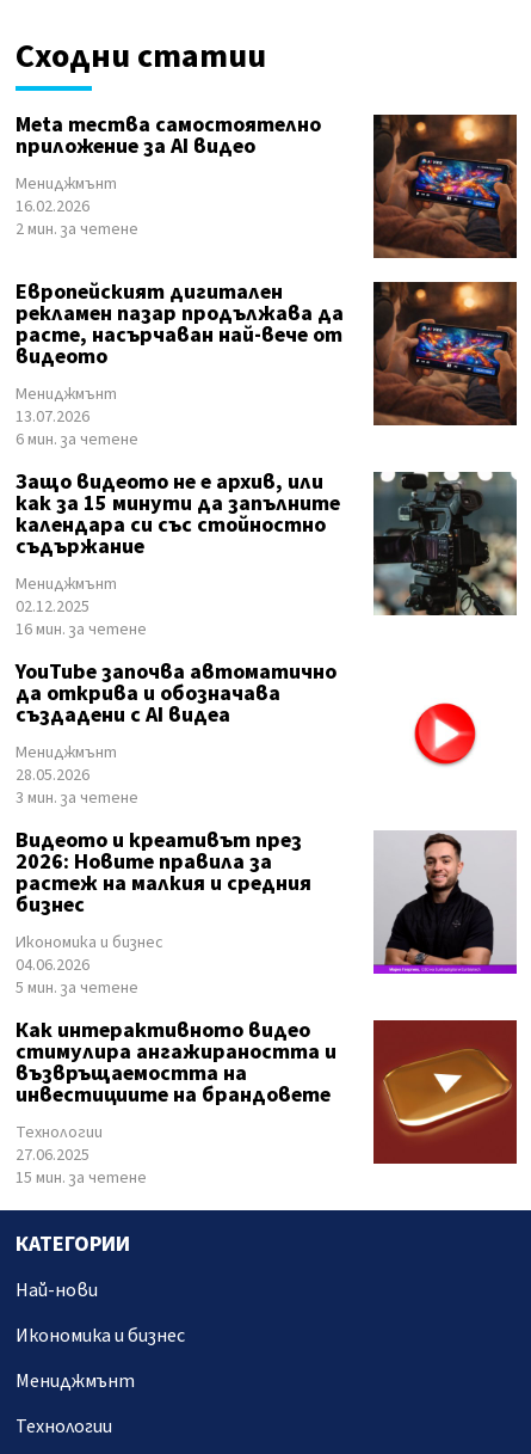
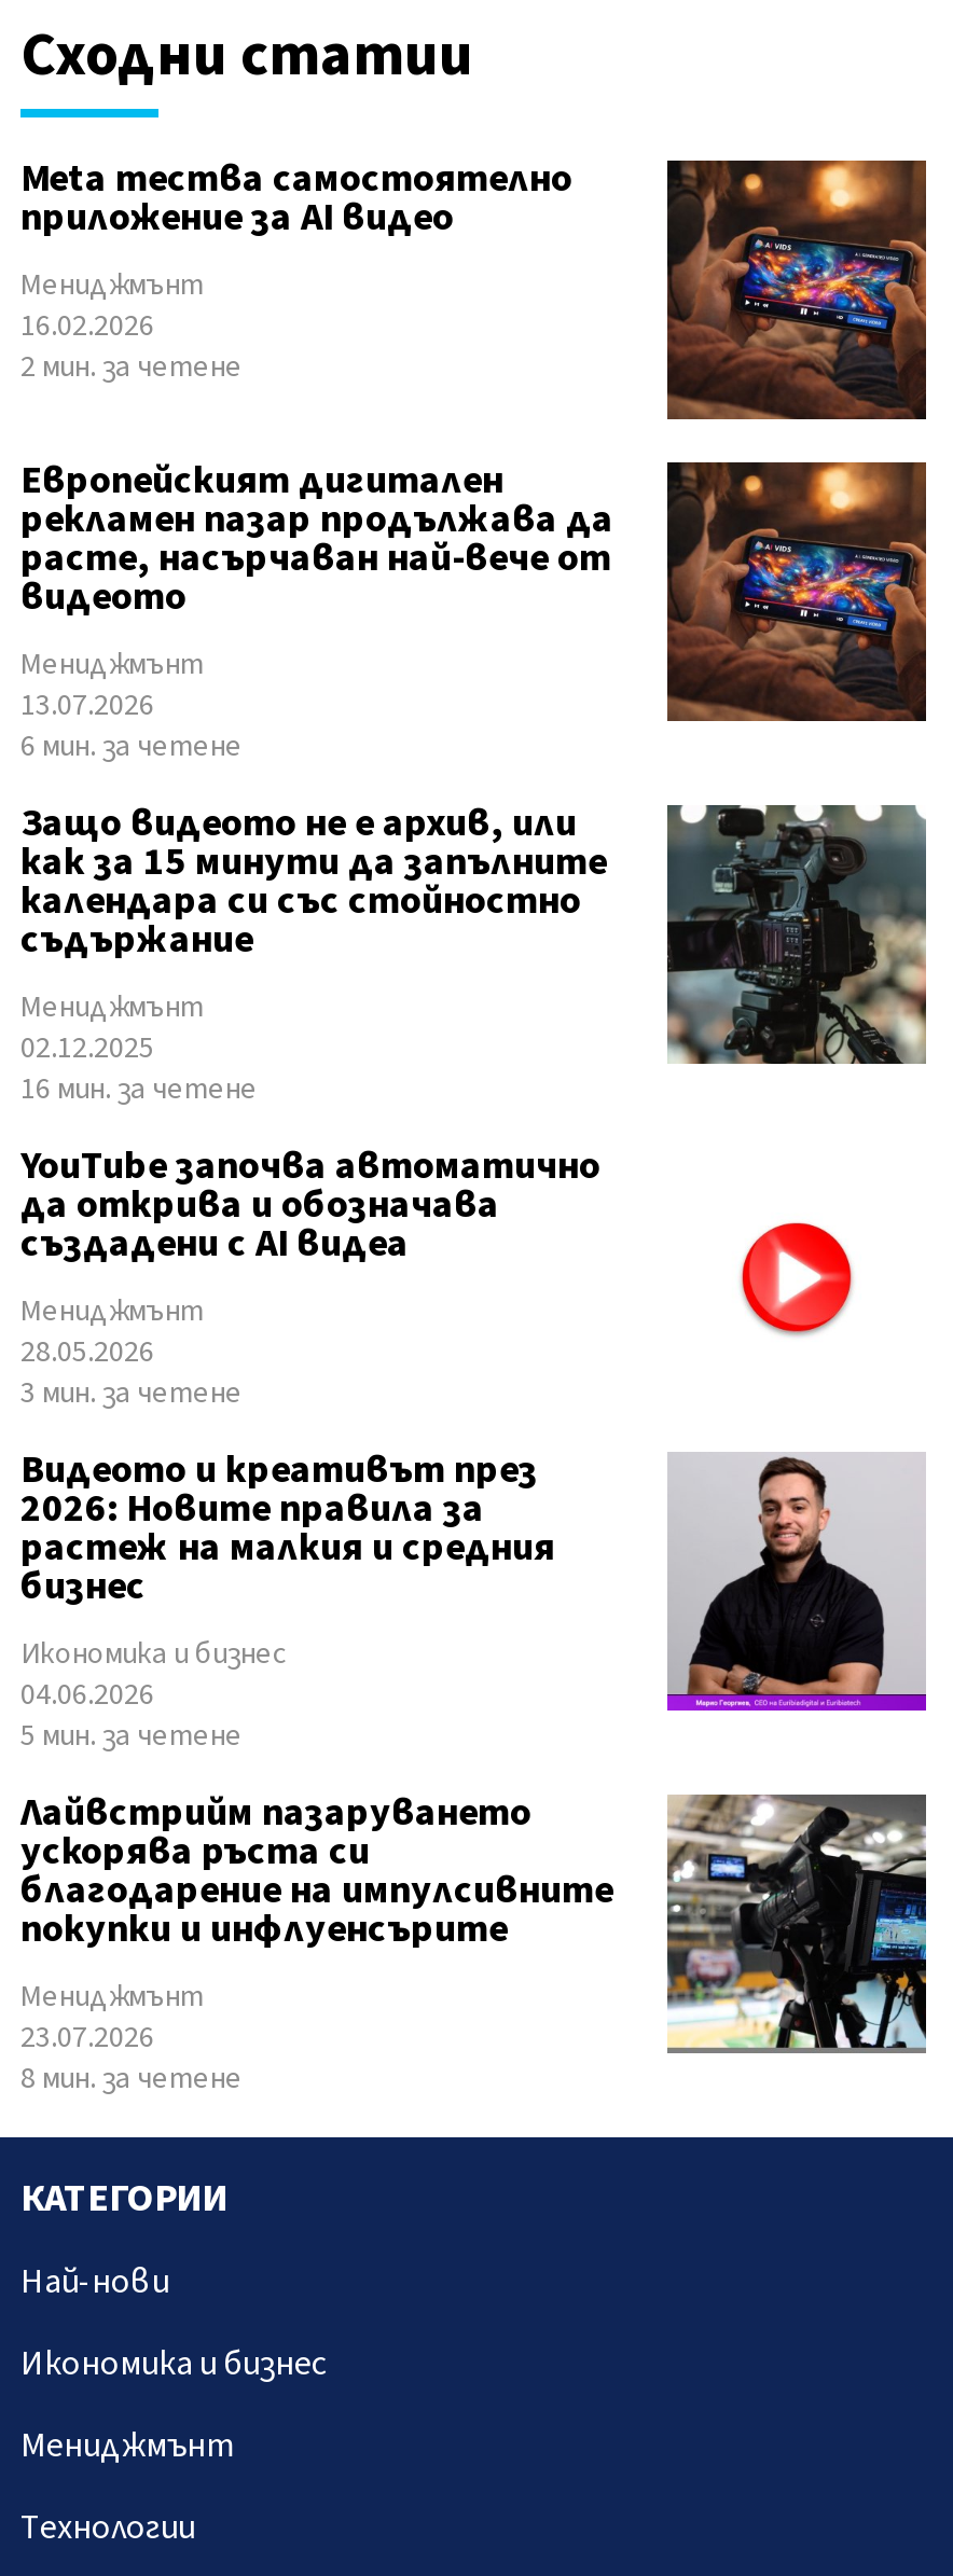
[16,1016,518,1190] [image] | Как интерактивното видео | стимулира ангажираността и | възвръщаемостта на | инвестициите на брандовете | Технологии | 27.06.2025 | 15 мин. за четене -> [20,1786,928,2101] [image] | Лайвстрийм пазаруването | ускорява ръста си | благодарение на импулсивните | покупки и инфлуенсърите | Мениджмънт | 23.07.2026 | 8 мин. за четене

